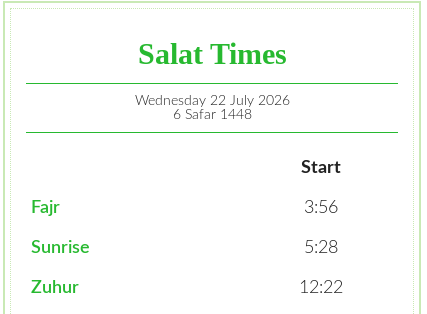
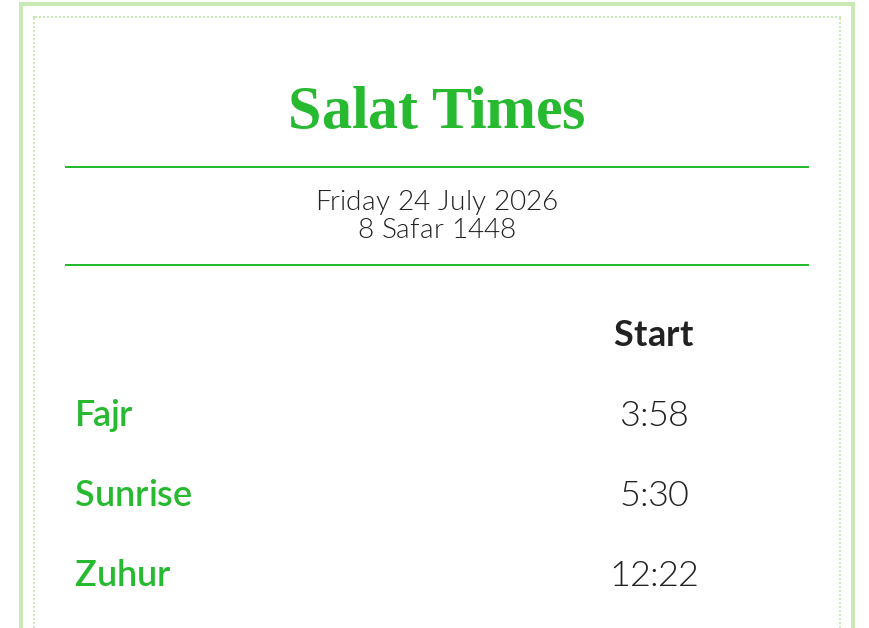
[134,94,289,108] Wednesday 22 July 2026 -> [316,188,558,216] Friday 24 July 2026
[172,108,251,122] 6 Safar 1448 -> [358,216,516,244] 8 Safar 1448
[303,199,337,217] 3:56 -> [620,398,688,434] 3:58
[303,239,337,257] 5:28 -> [620,478,688,514] 5:30

